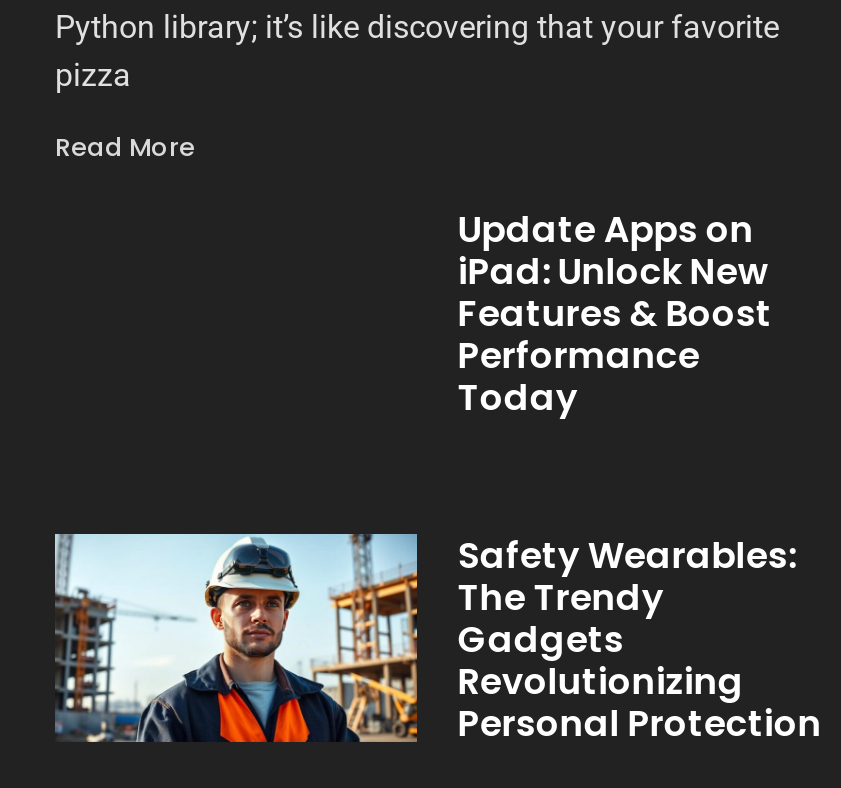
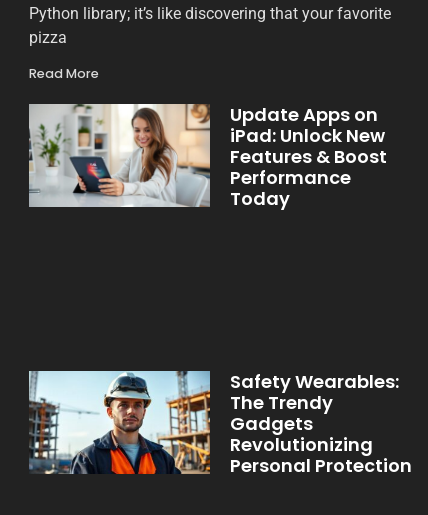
none -> [28,103,211,208] [image]

